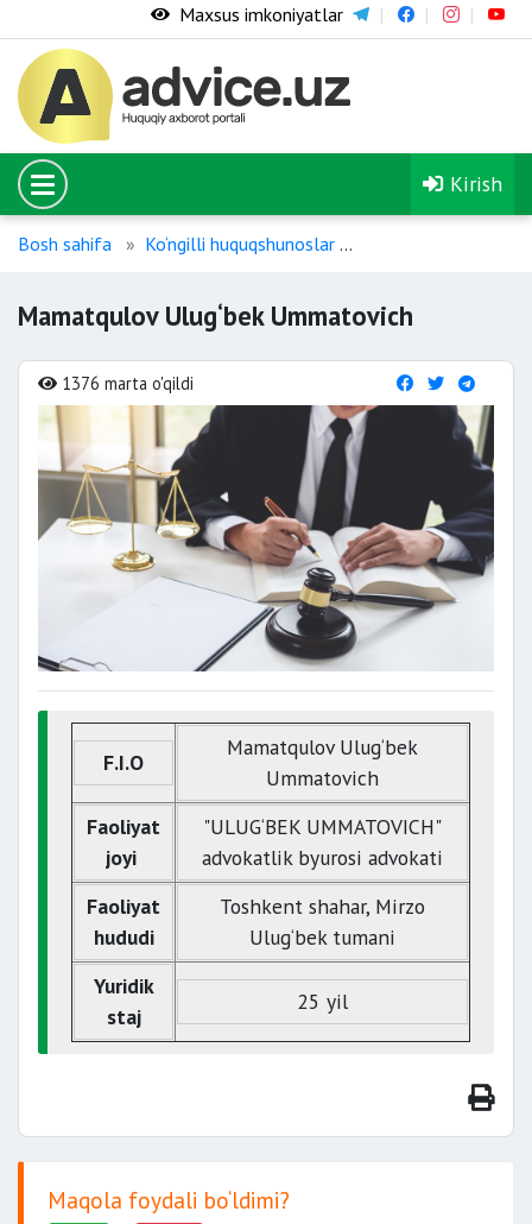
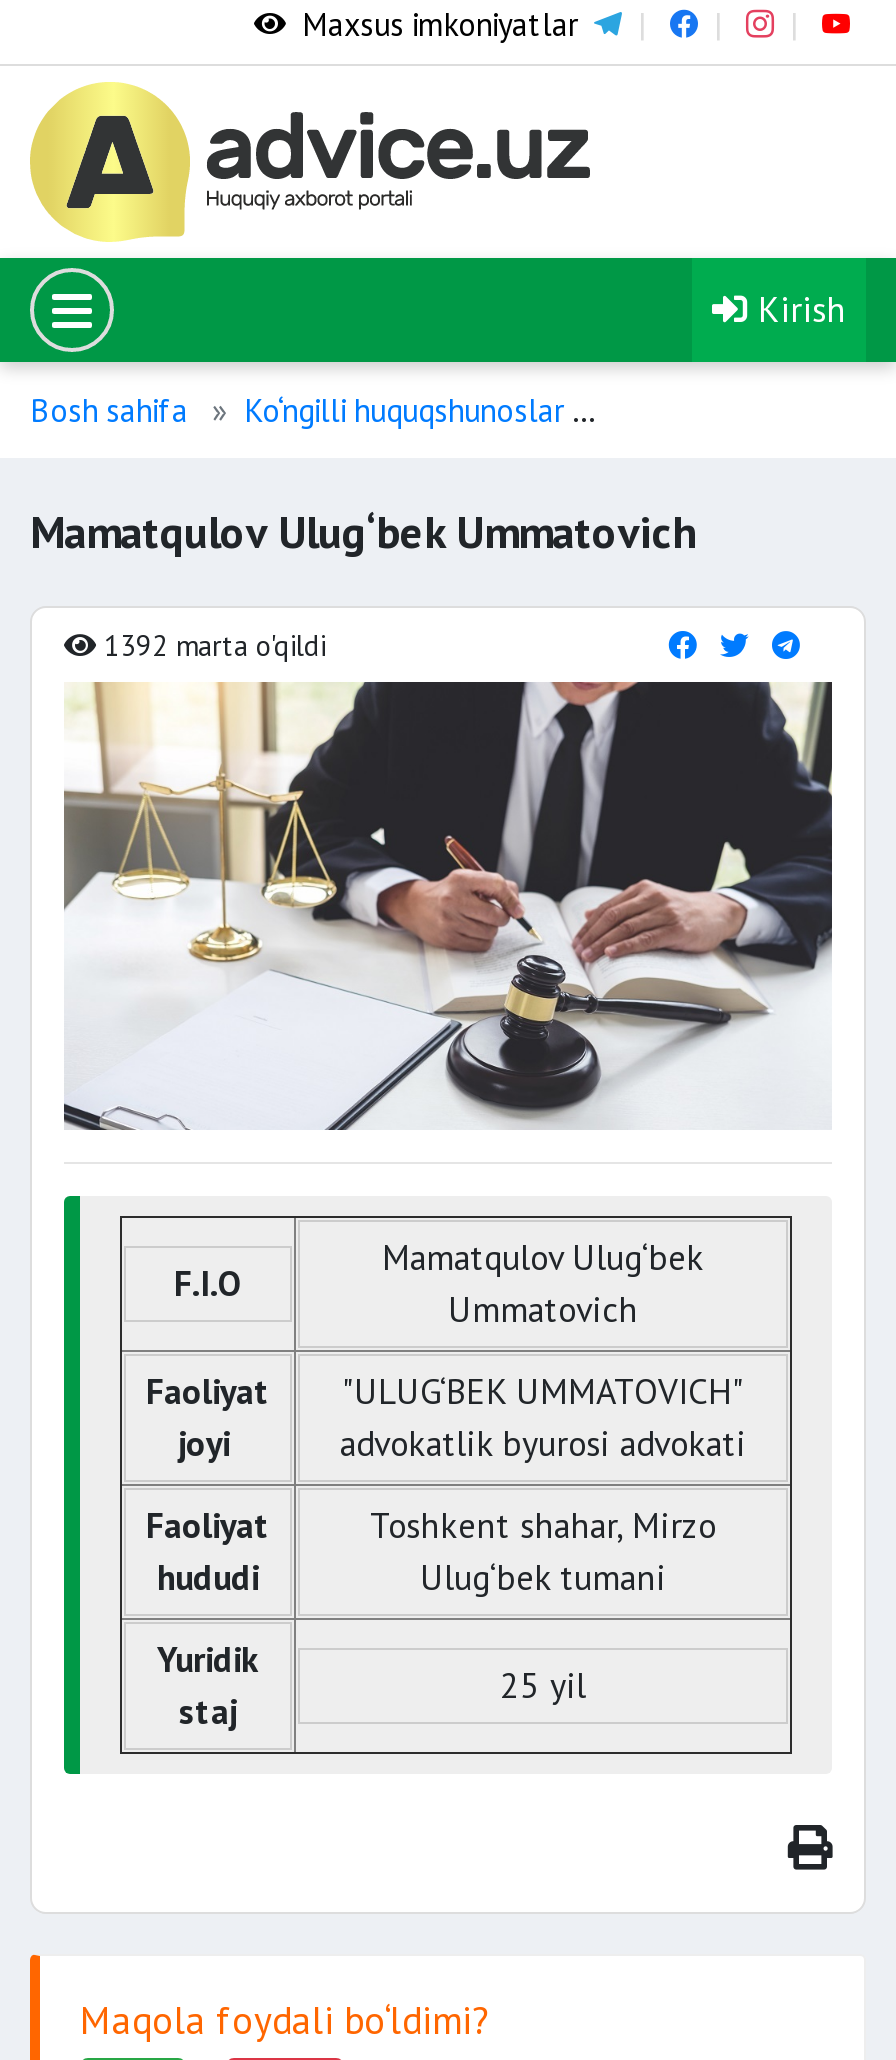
[57,372,194,395] 1376 marta o'qildi -> [96,626,326,664] 1392 marta o'qildi

